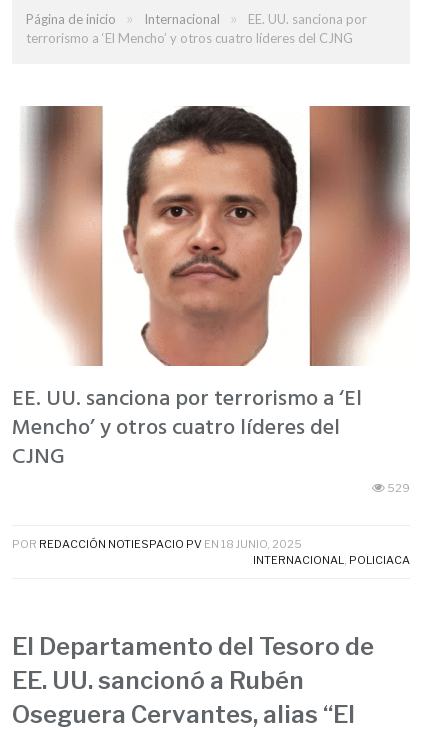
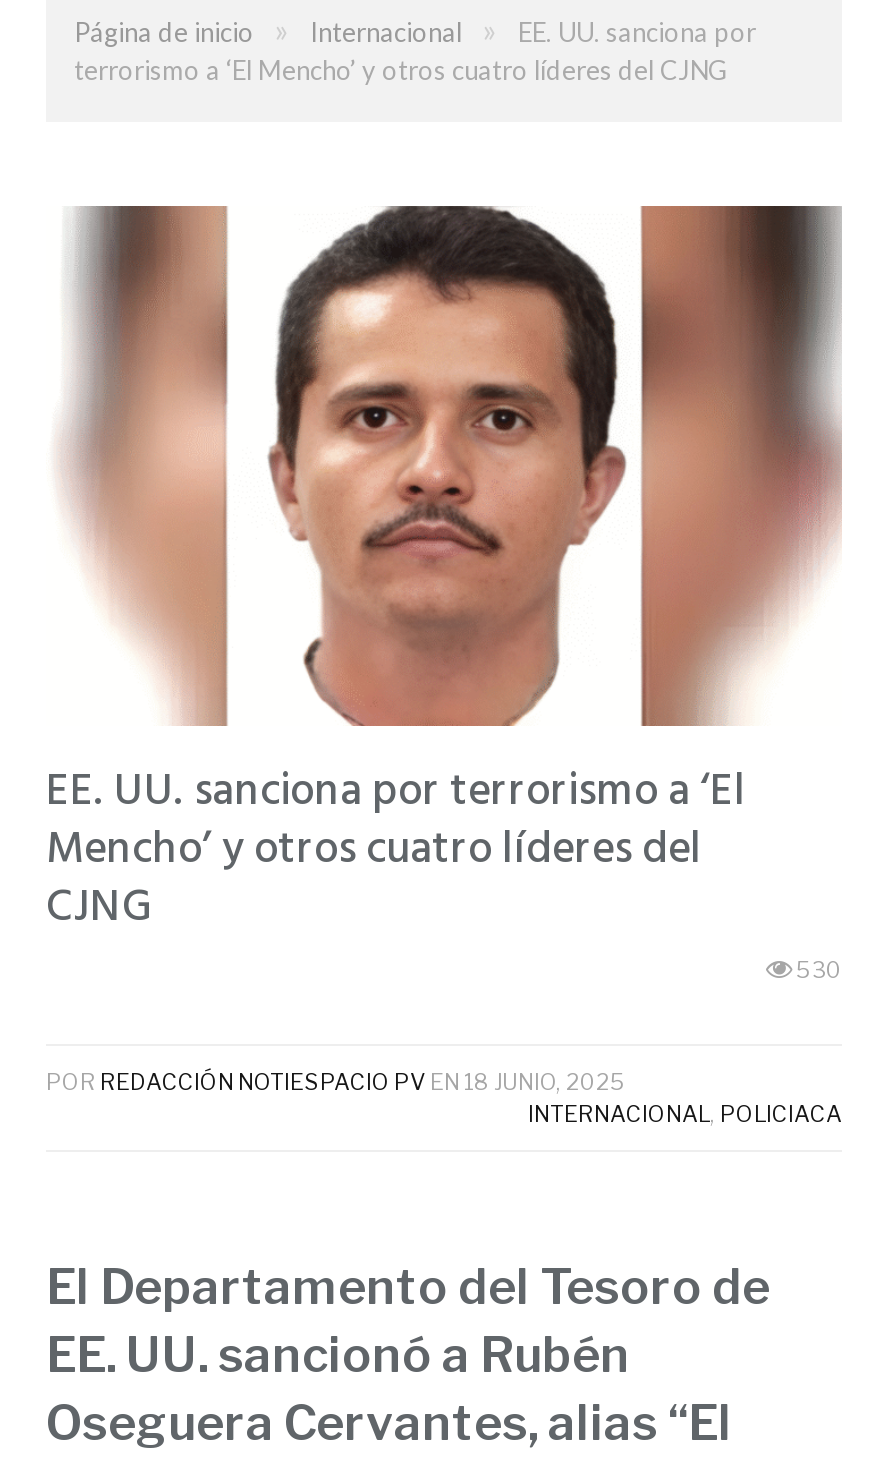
[385,481,410,495] 529 -> [792,956,842,984] 530

